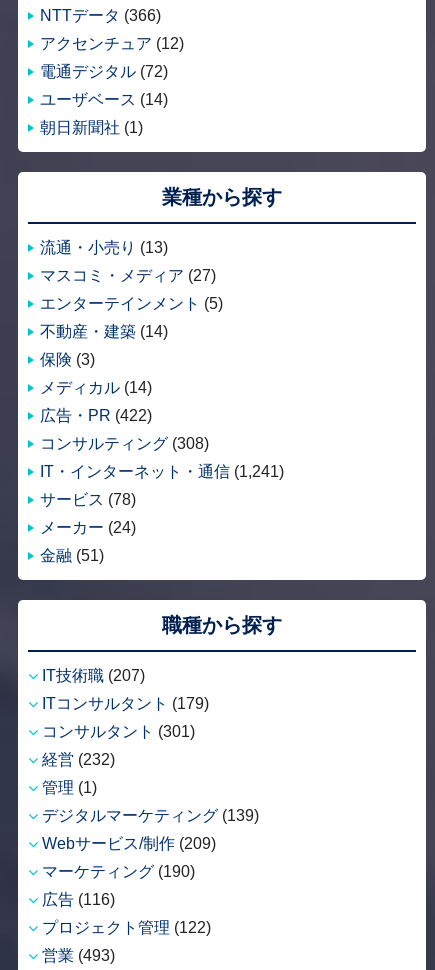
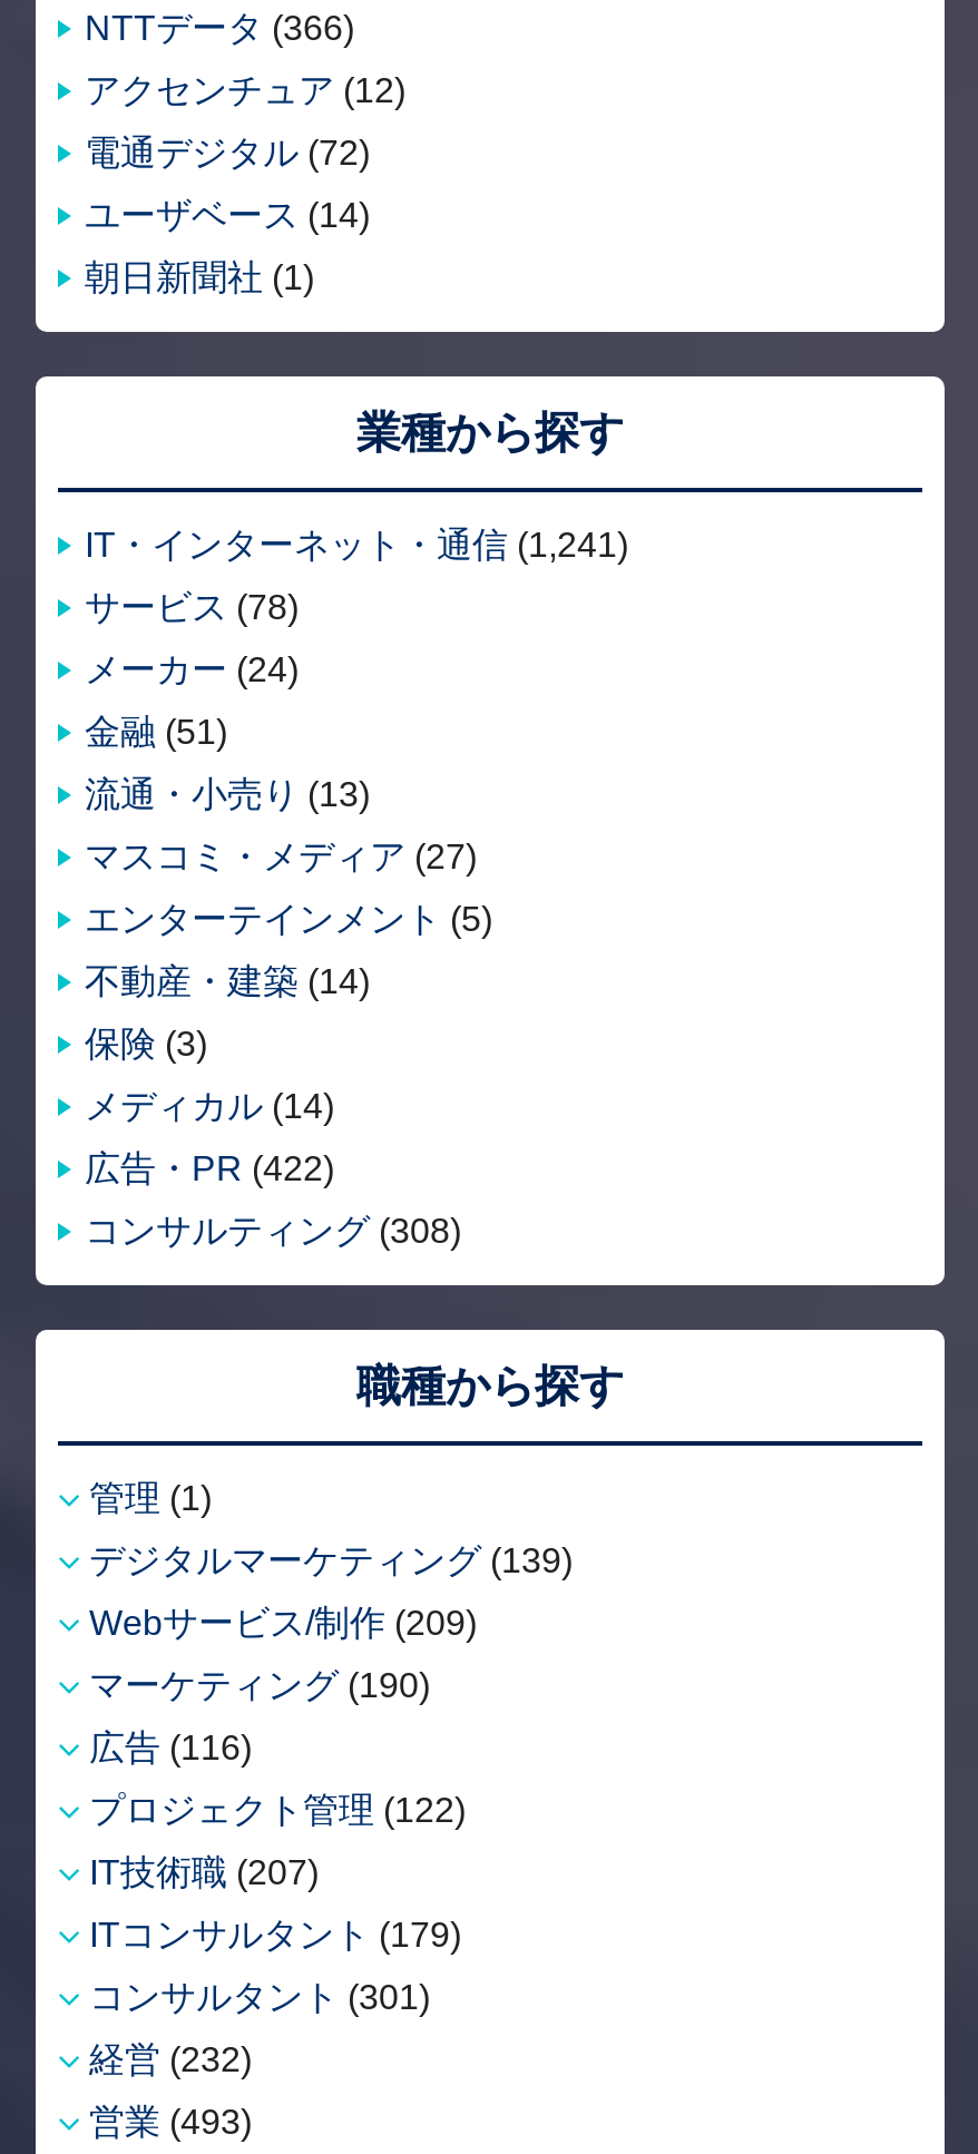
moved [40,239,216,452] -> [85,775,477,1250]: 流通・小売り(13) | マスコミ・メディア(27) | 不動産・建築(14) | 保険(3) | メディカル(14) | 広告・PR (422) | コンサルティング(308)
moved [40,463,284,564] -> [85,526,628,751]: IT・インターネット・通信(1,241) | サービス(78) | メーカー(24) | 金融(51)
moved [42,667,209,768] -> [89,1853,461,2078]: IT技術職(207) | ITコンサルタント(179) | コンサルタント(301) | 経営(232)
moved [42,779,259,936] -> [89,1479,573,1829]: 管理(1) | デジタルマーケティング(139) | Webサービス/制作(209) | マーケティング(190) | 広告(116) | プロジェクト管理(122)

